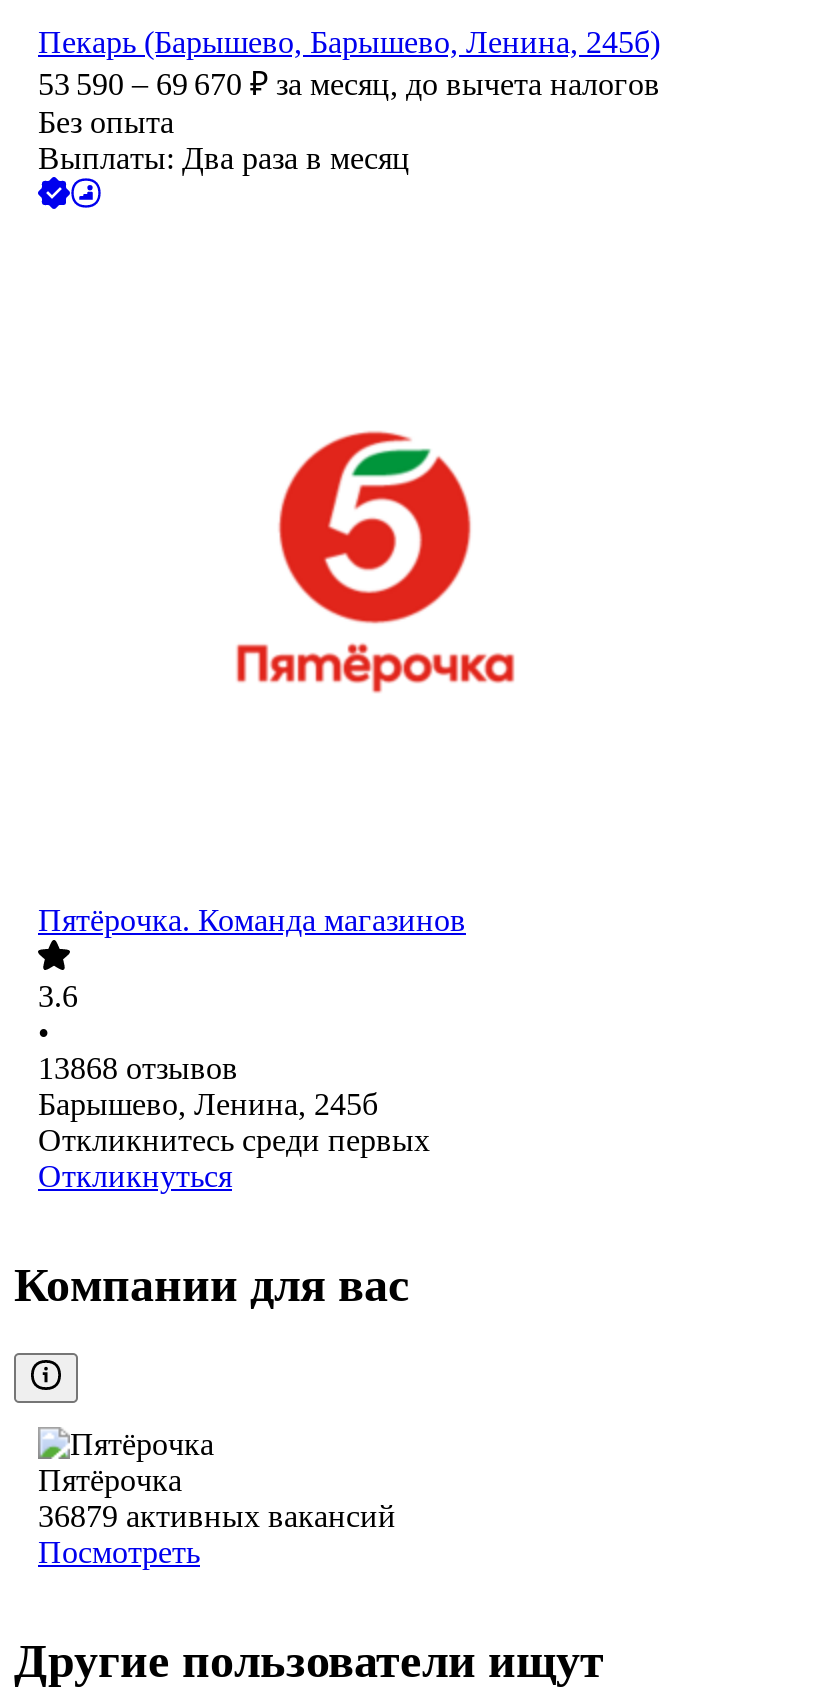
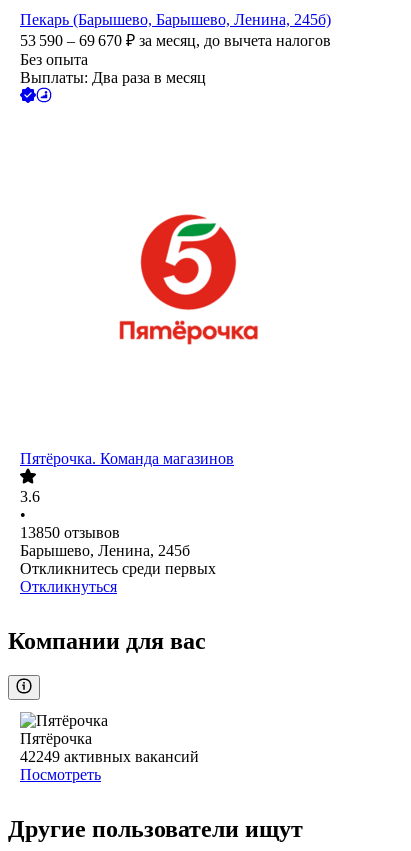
[38,1052,238,1086] 13868 отзывов -> [20,524,120,541] 13850 отзывов
[38,1500,396,1534] 36879 активных вакансий -> [20,748,199,765] 42249 активных вакансий

